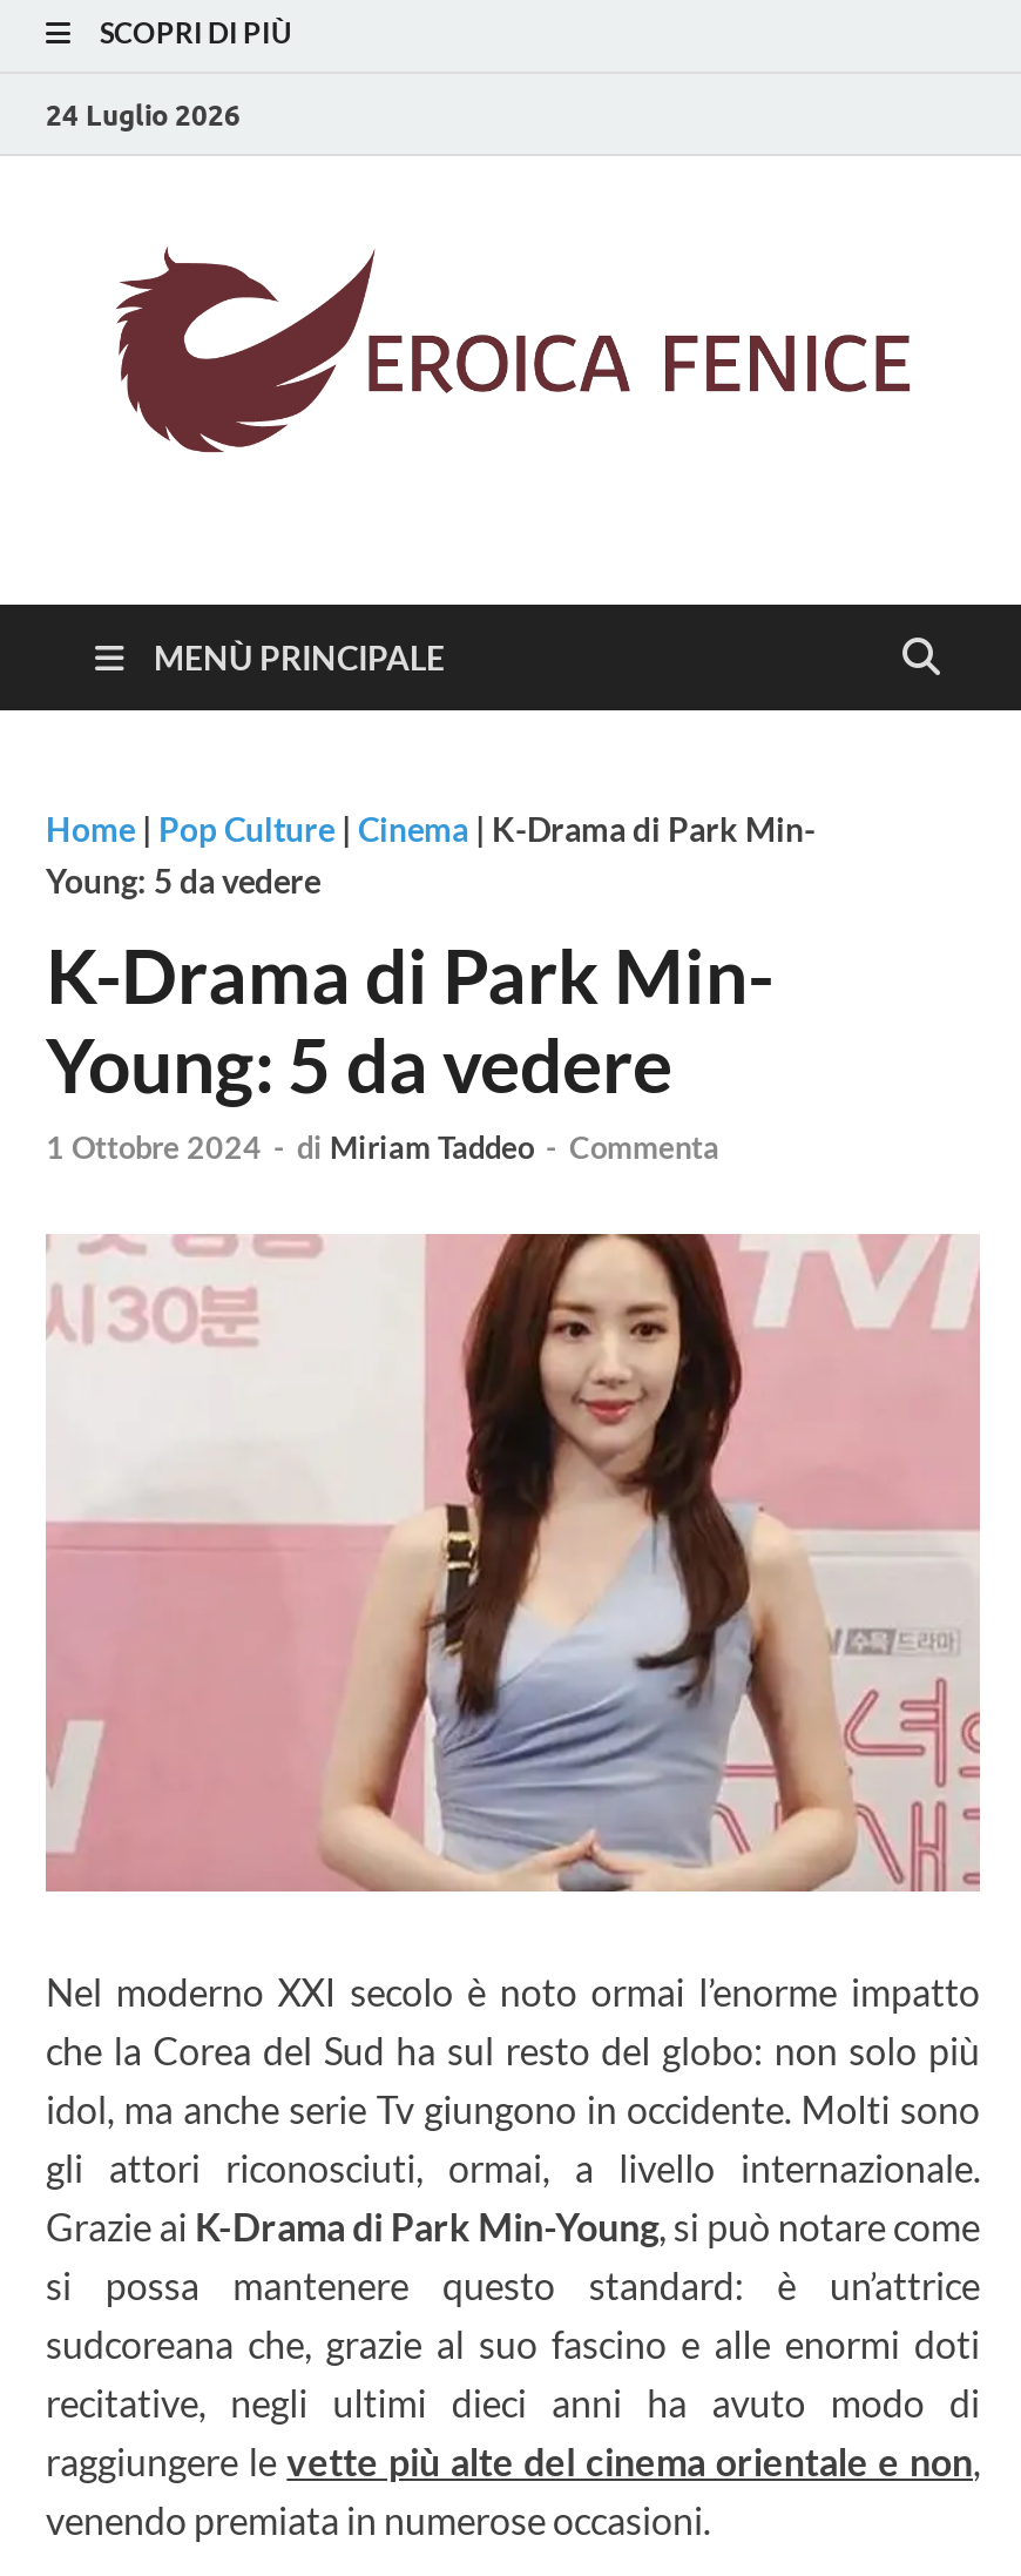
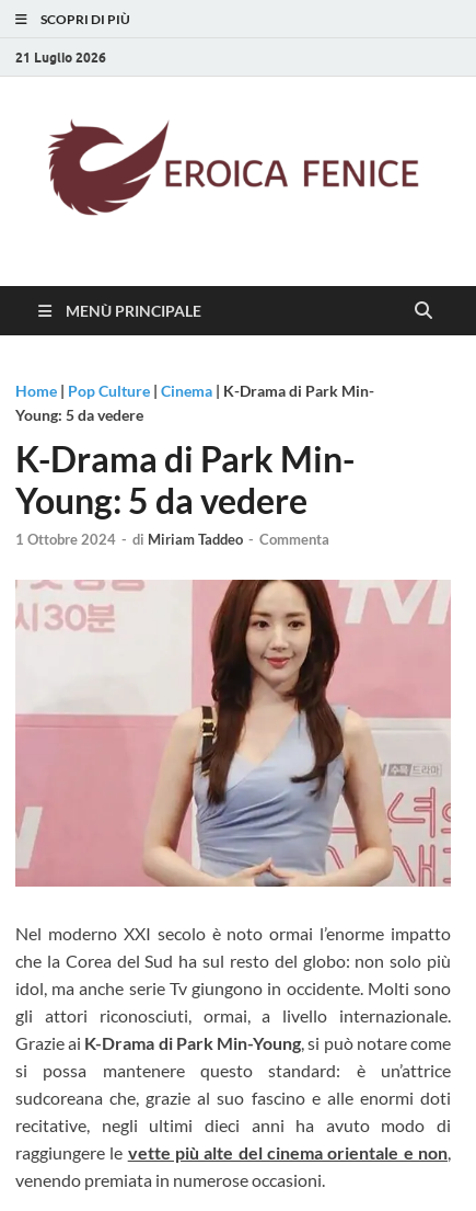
[46,96,241,132] 24 Luglio 2026 -> [15,49,106,65] 21 Luglio 2026

